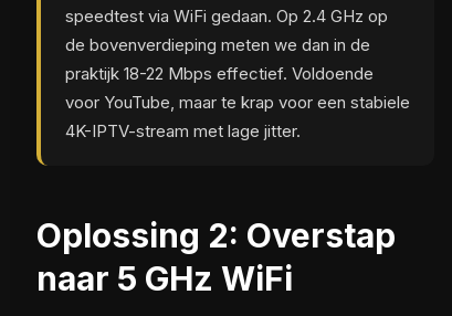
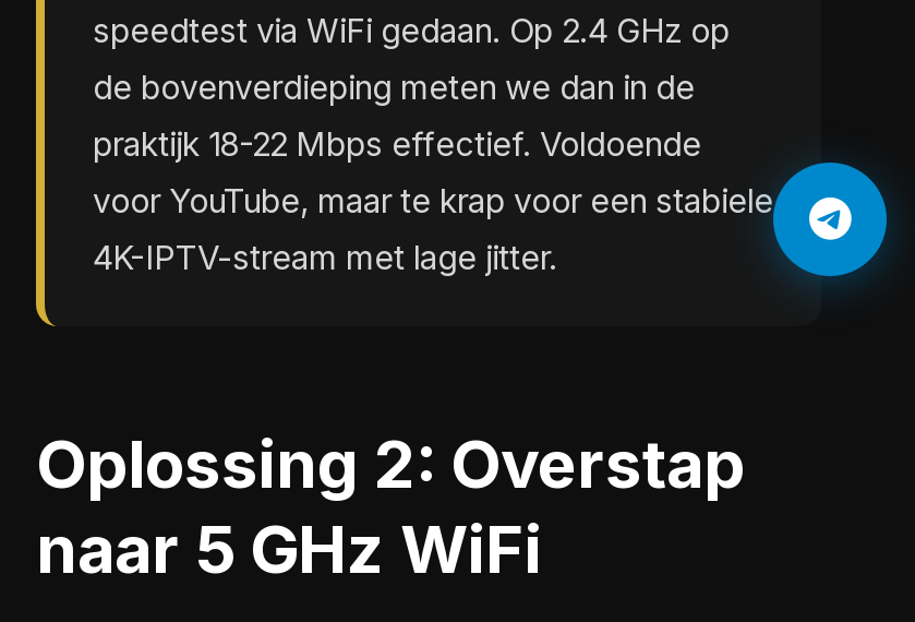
none -> [769,160,891,287] [image]

